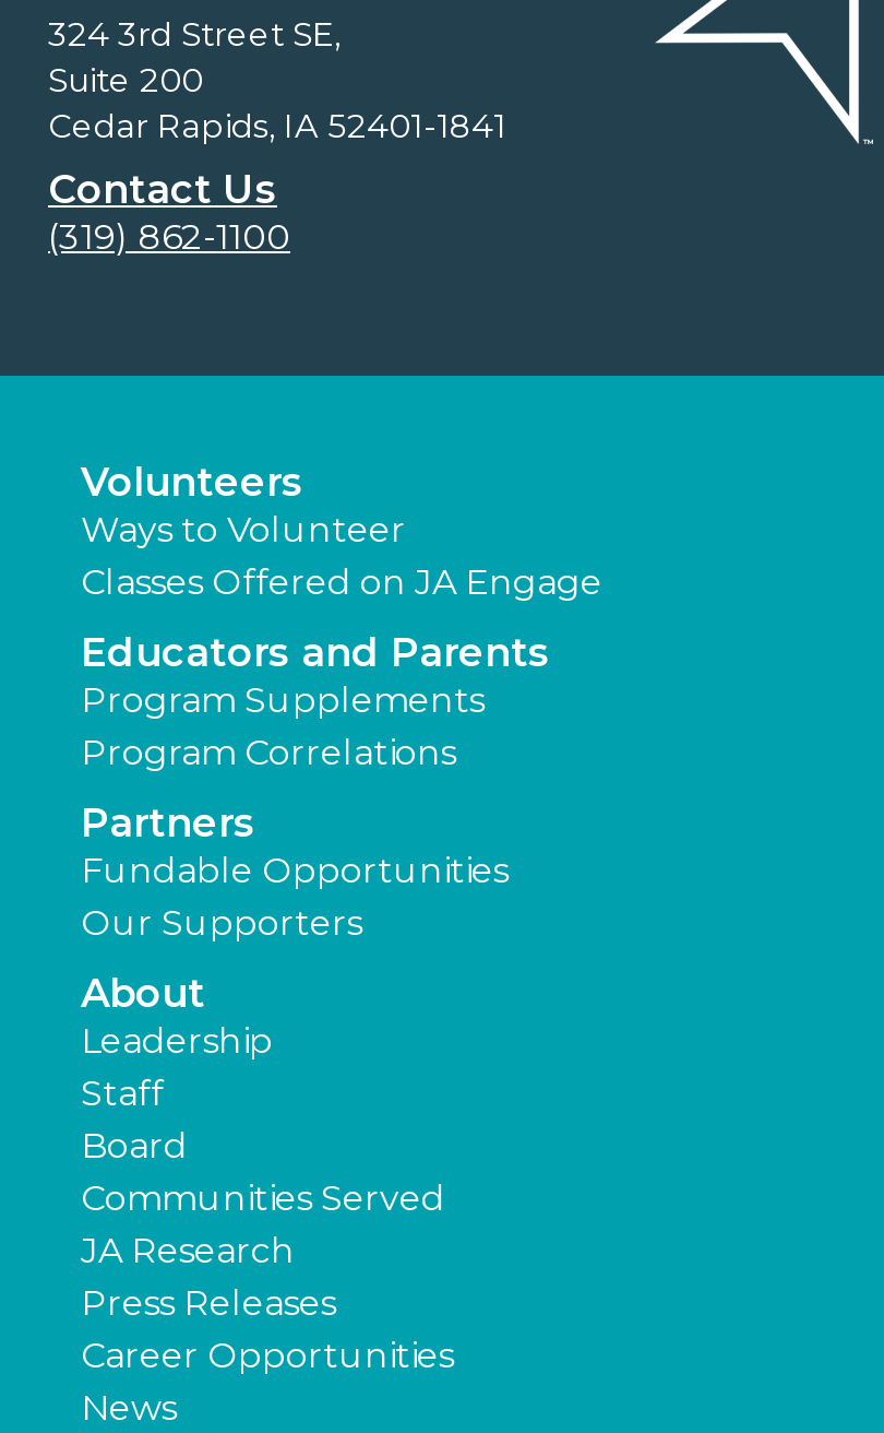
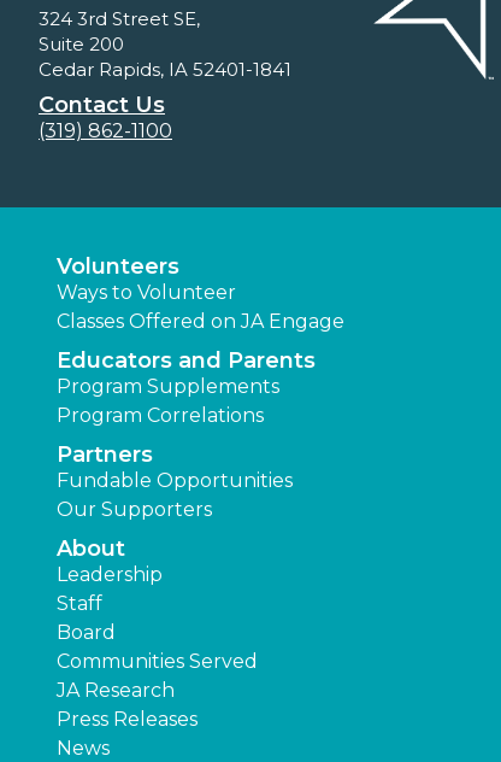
[81,1334,454,1376] Career Opportunities -> none

